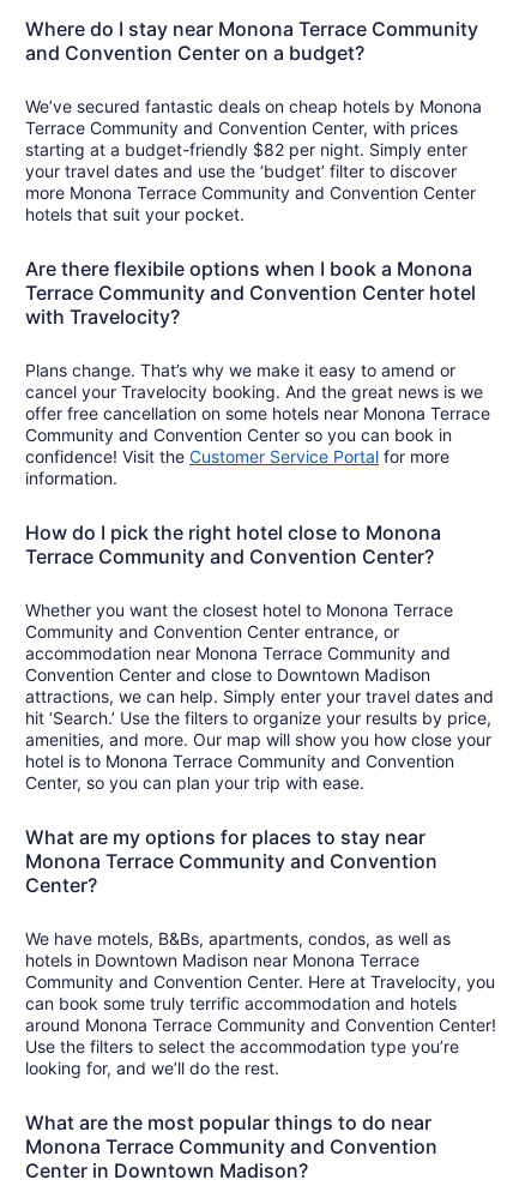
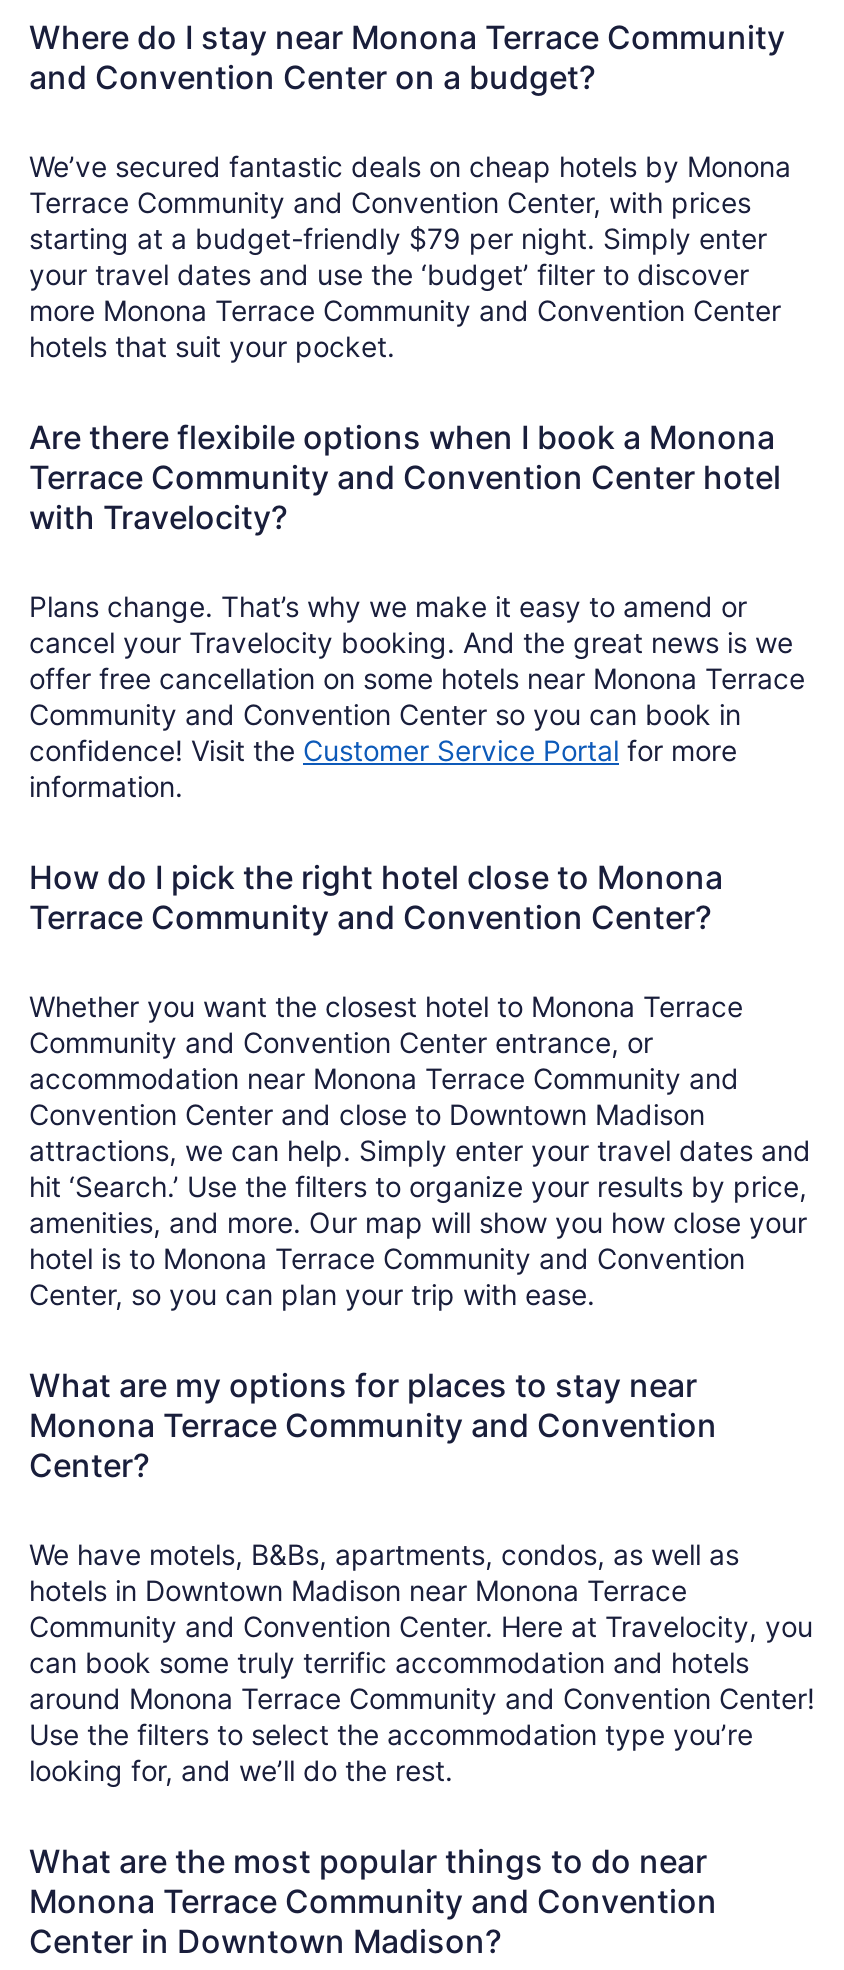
[25,139,467,159] starting at a budget-friendly $82 per night. Simply enter -> [29,221,767,255] starting at a budget-friendly $79 per night. Simply enter

